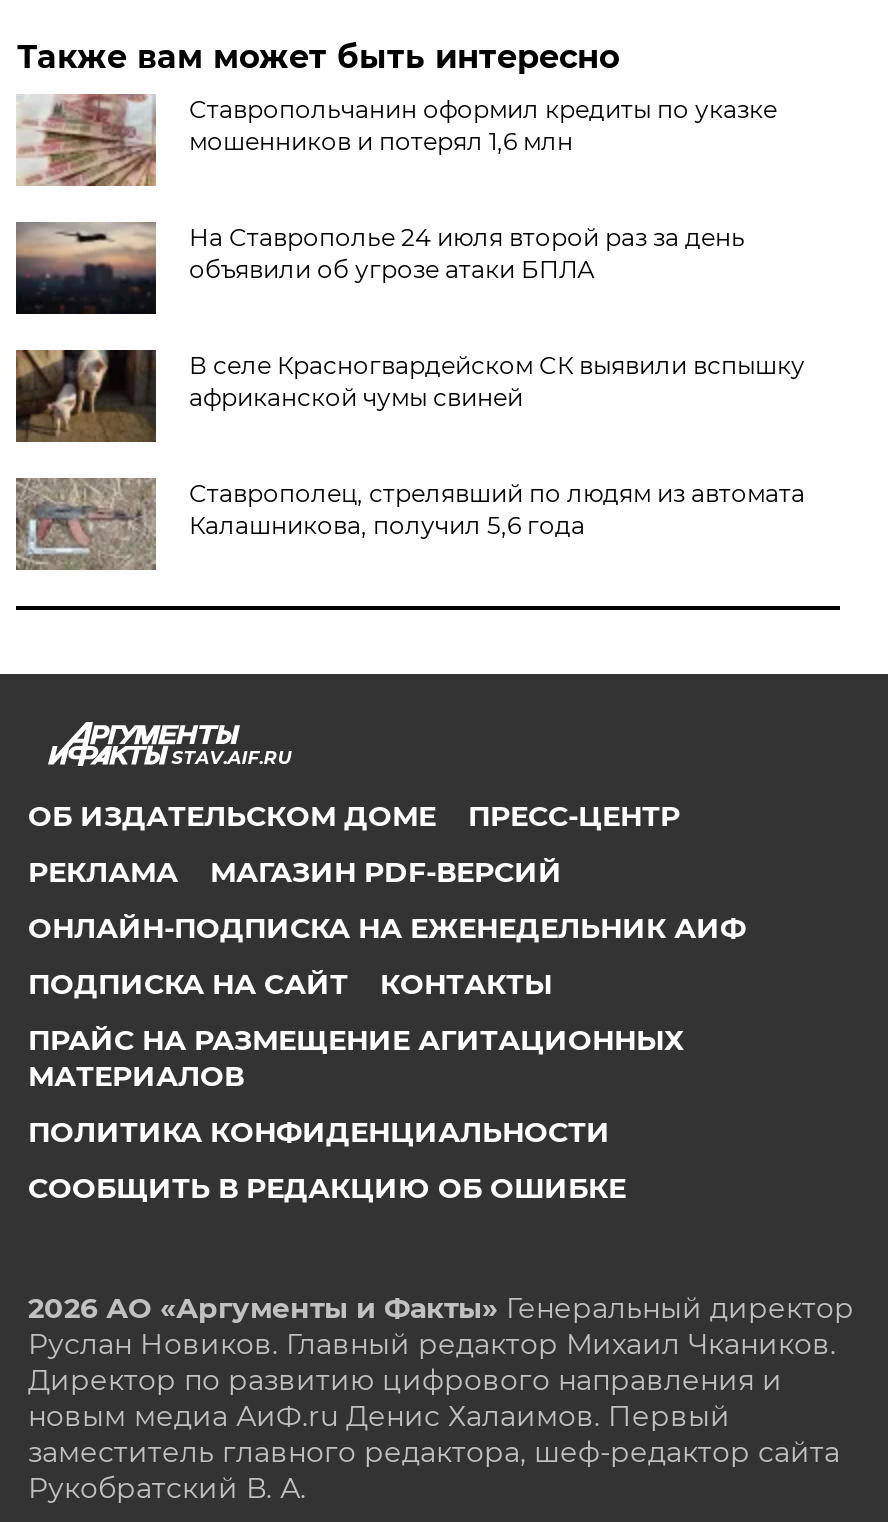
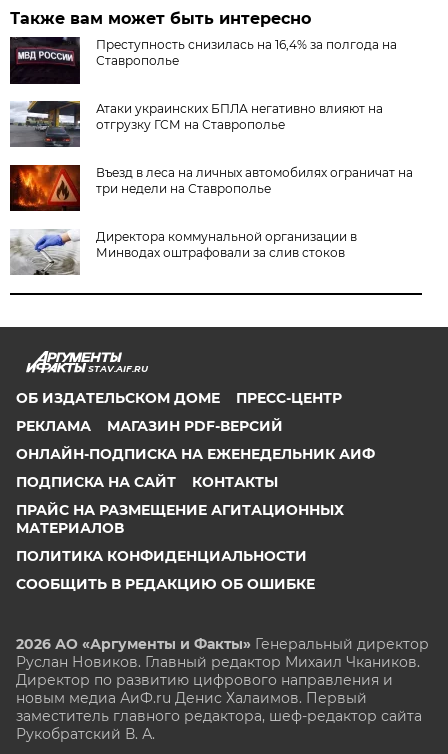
[16,92,777,188] [image] | Ставропольчанин оформил кредиты по указке | мошенников и потерял 1,6 млн -> [9,36,397,85] [image] | Преступность снизилась на 16,4% за полгода на | Ставрополье
[14,220,745,316] [image] | На Ставрополье 24 июля второй раз за день | объявили об угрозе атаки БПЛА -> [9,101,383,148] [image] | Атаки украинских БПЛА негативно влияют на | отгрузку ГСМ на Ставрополье
[14,348,805,444] [image] | В селе Красногвардейском СК выявили вспышку | африканской чумы свиней -> [10,164,413,210] [image] | Въезд в леса на личных автомобилях ограничат на | три недели на Ставрополье
[14,476,805,572] [image] | Ставрополец, стрелявший по людям из автомата | Калашникова, получил 5,6 года -> [10,229,357,276] [image] | Директора коммунальной организации в | Минводах оштрафовали за слив стоков

